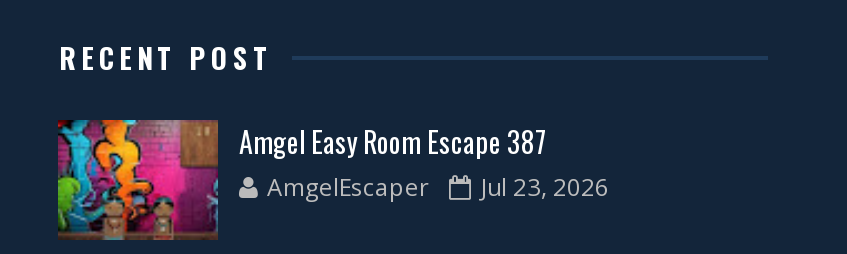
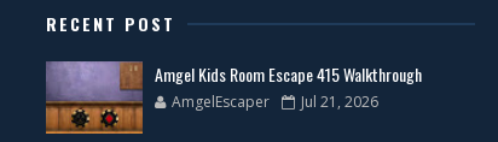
[56,118,549,242] [image] | Amgel Easy Room Escape 387 -> [45,60,422,135] [image] | Amgel Kids Room Escape 415 Walkthrough
[267,171,609,205] AmgelEscaper Jul 23, 2026 -> [172,92,379,112] AmgelEscaper Jul 21, 2026

